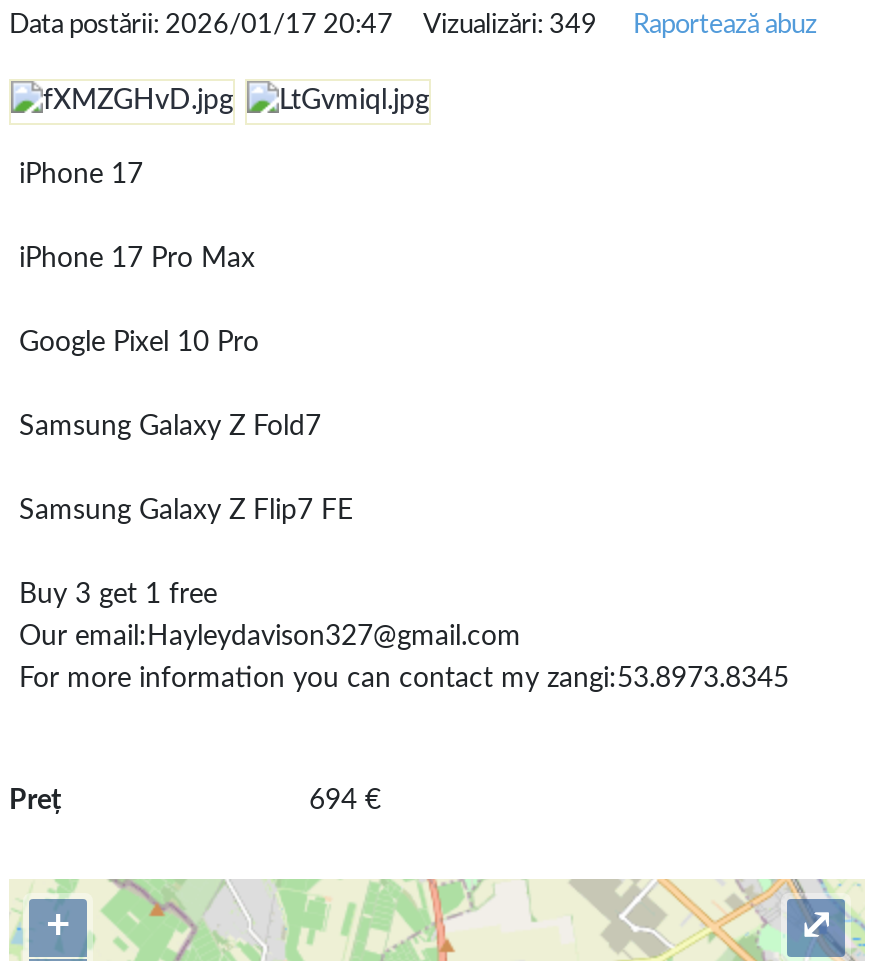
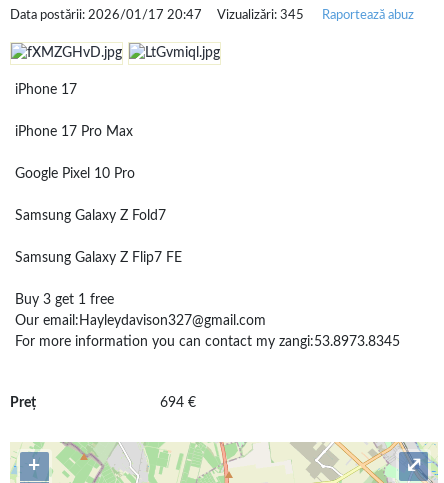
[9,11,817,39] Data postării: 2026/01/17 20:47 Vizualizări: 349 Raportează abuz -> [10,8,414,22] Data postării: 2026/01/17 20:47 Vizualizări: 345 Raportează abuz

